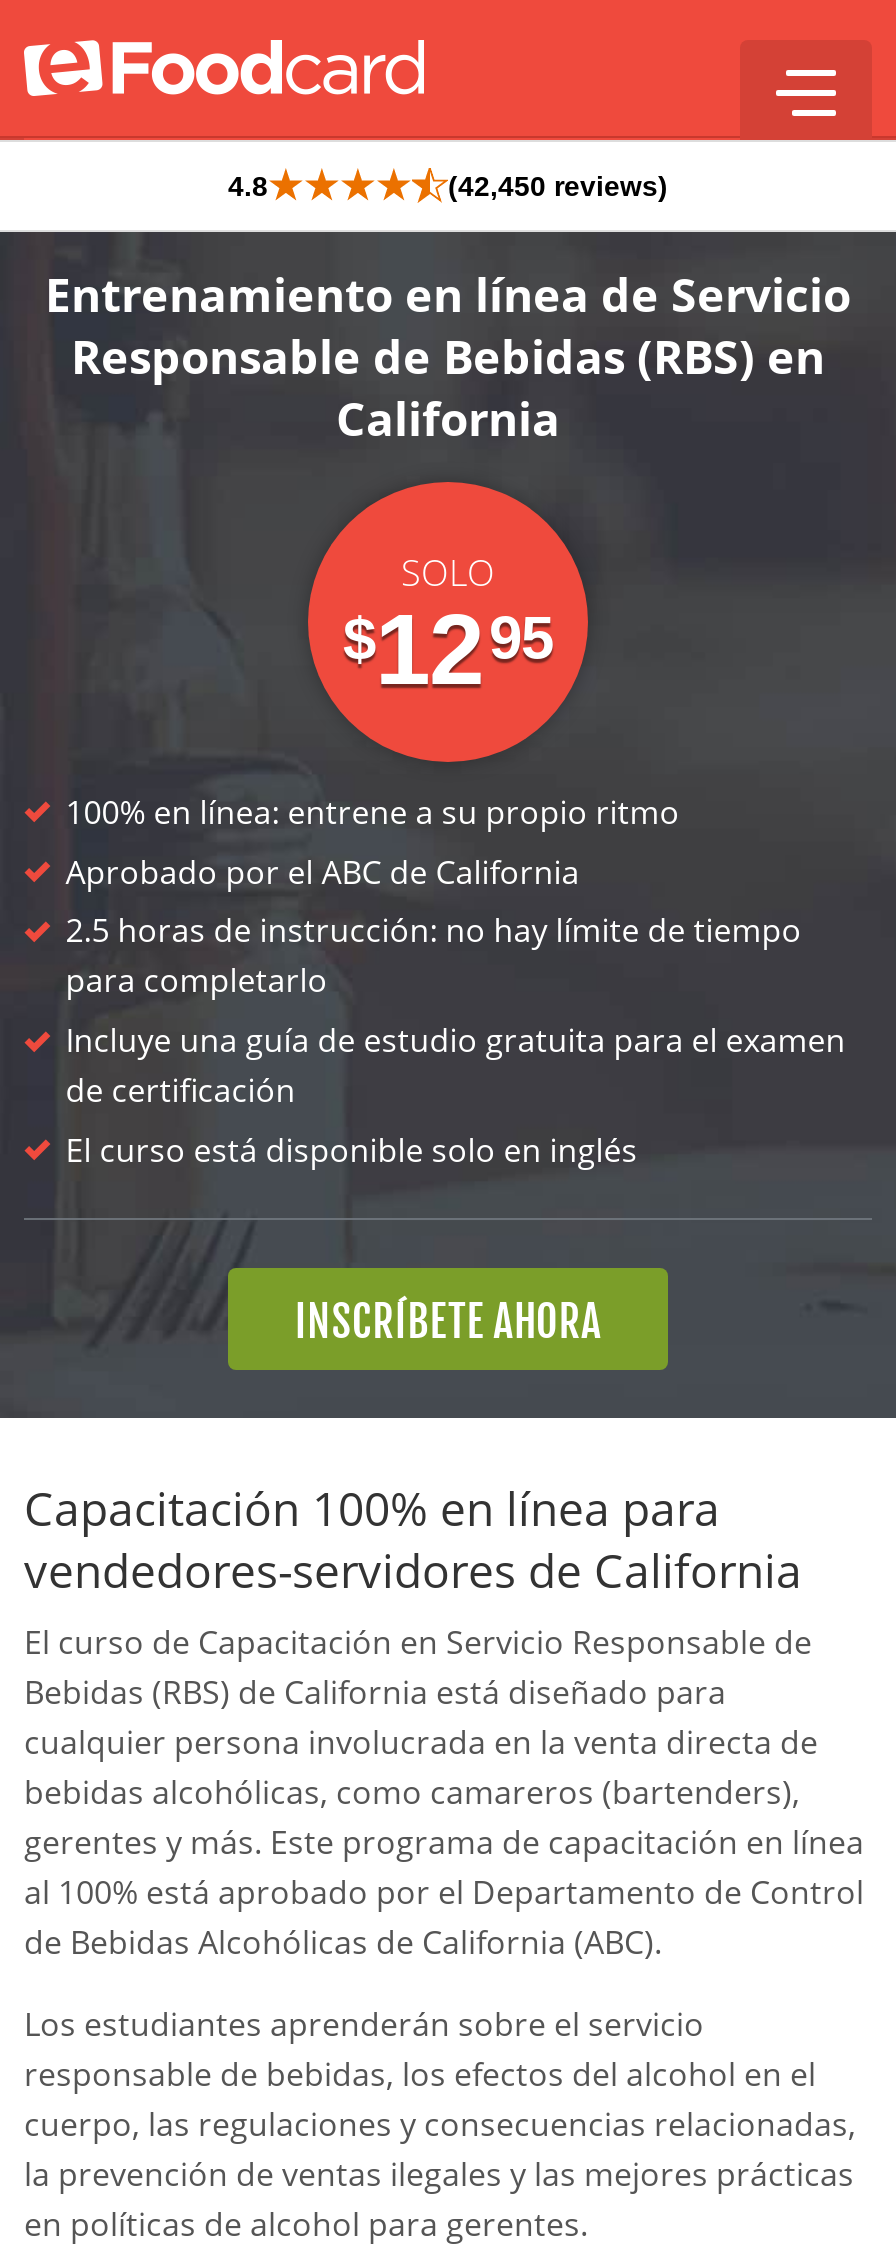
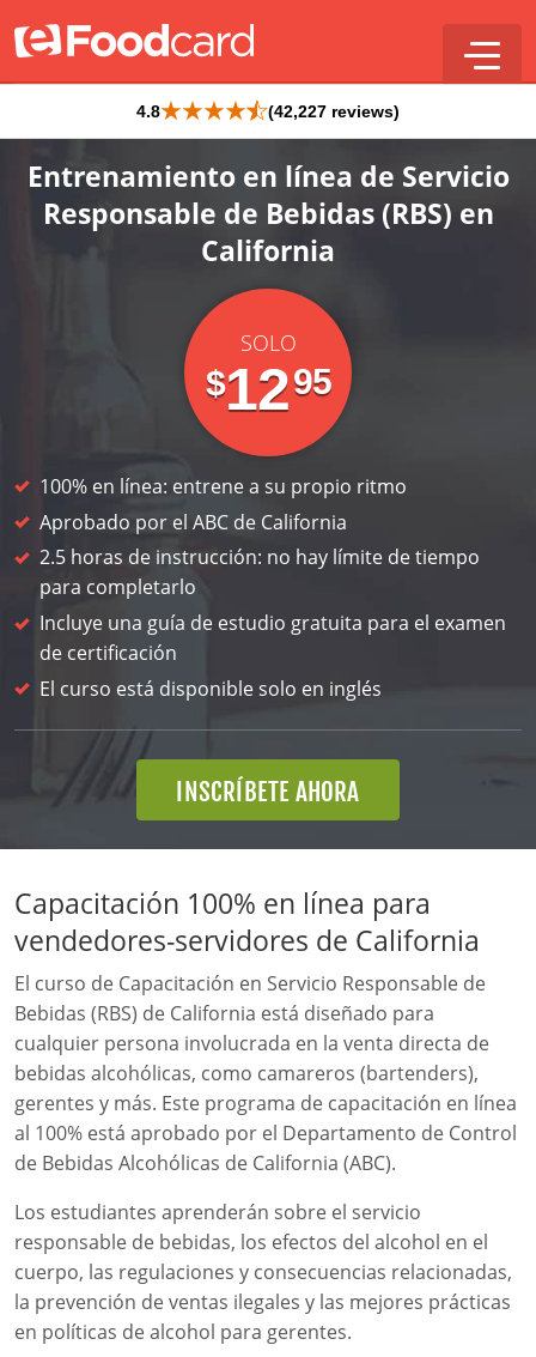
[448,170,668,202] (42,450 reviews) -> [268,102,400,121] (42,227 reviews)

